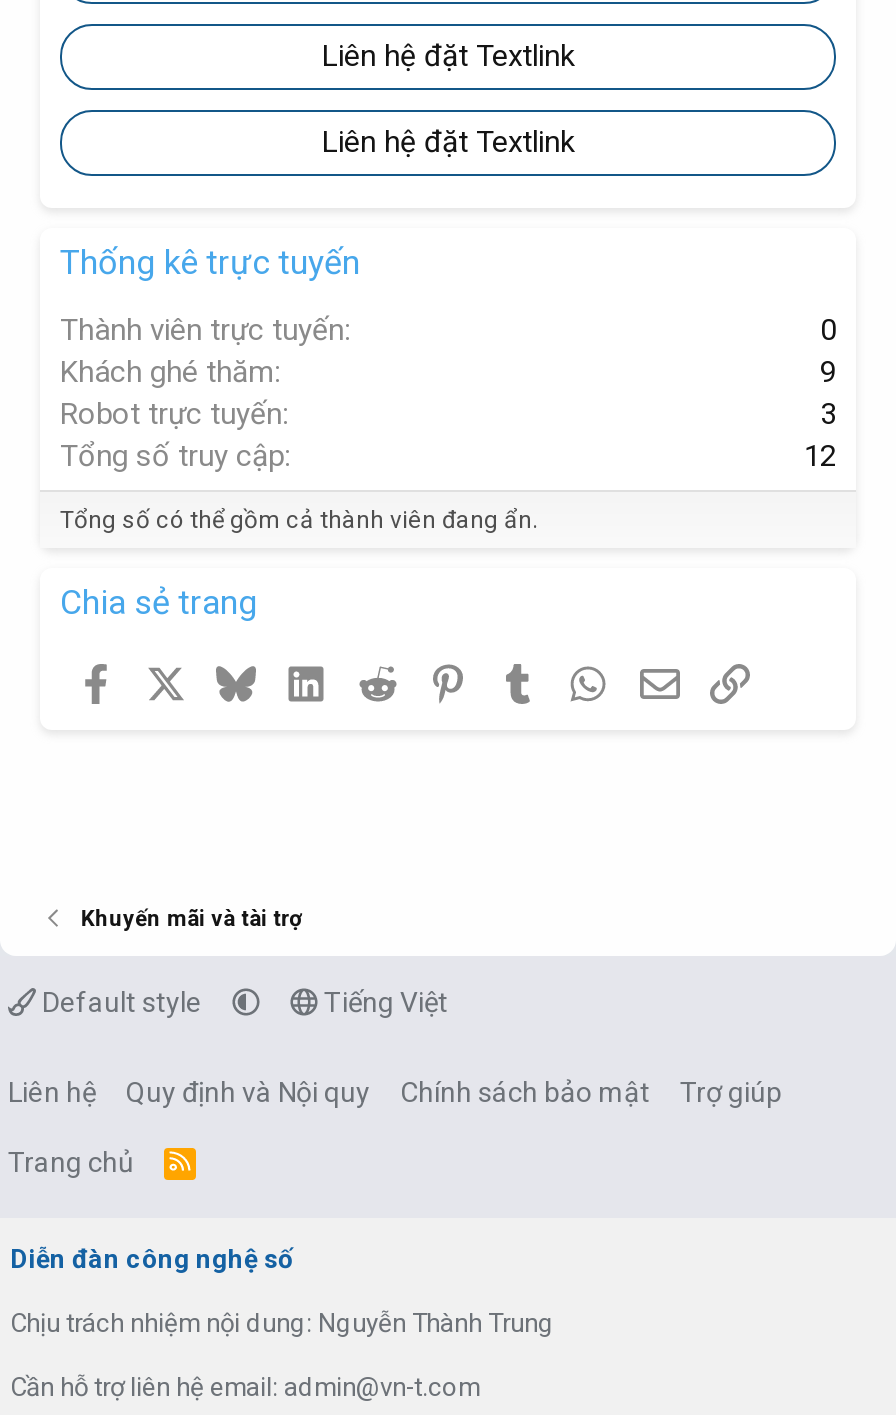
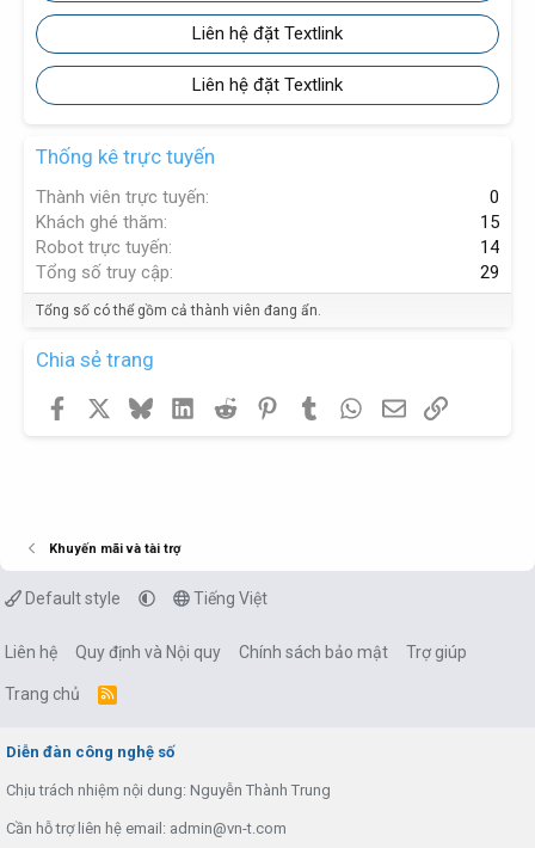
[820,354,836,390] 9 -> [480,211,499,233] 15
[820,396,836,432] 3 -> [480,236,499,258] 14
[804,438,836,474] 12 -> [480,261,499,283] 29

